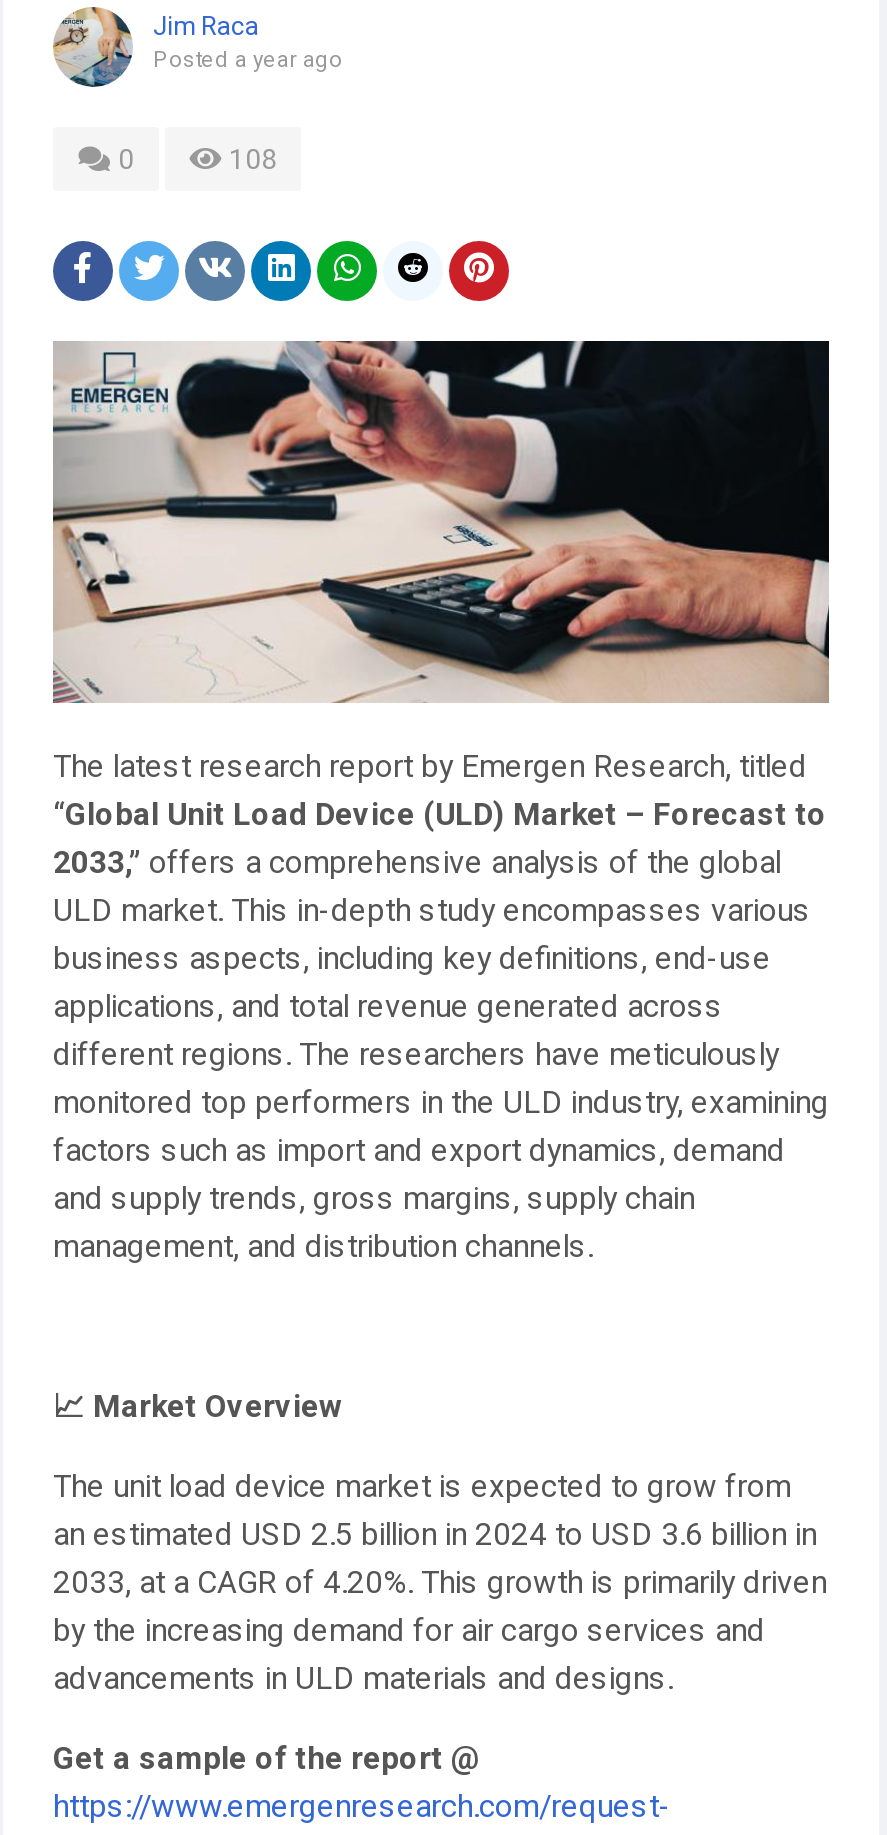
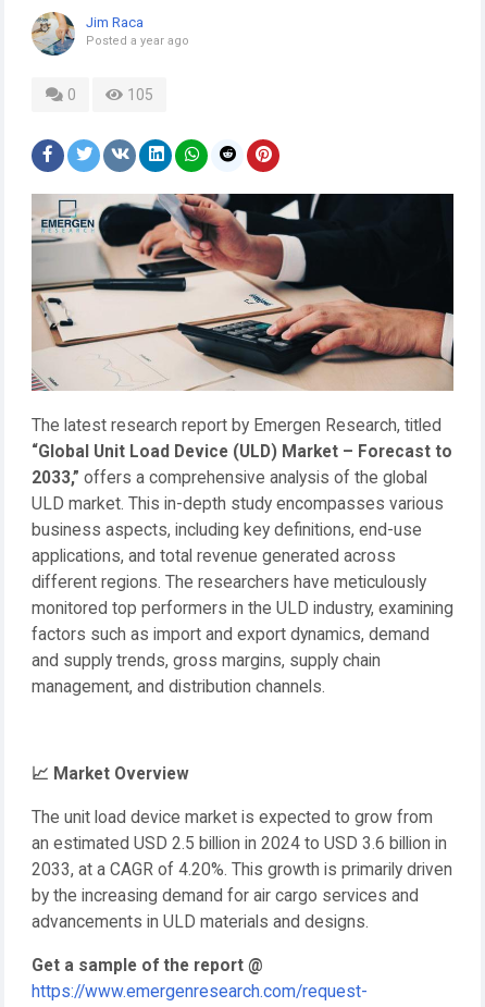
[223,143,277,175] 108 -> [124,86,153,103] 105

